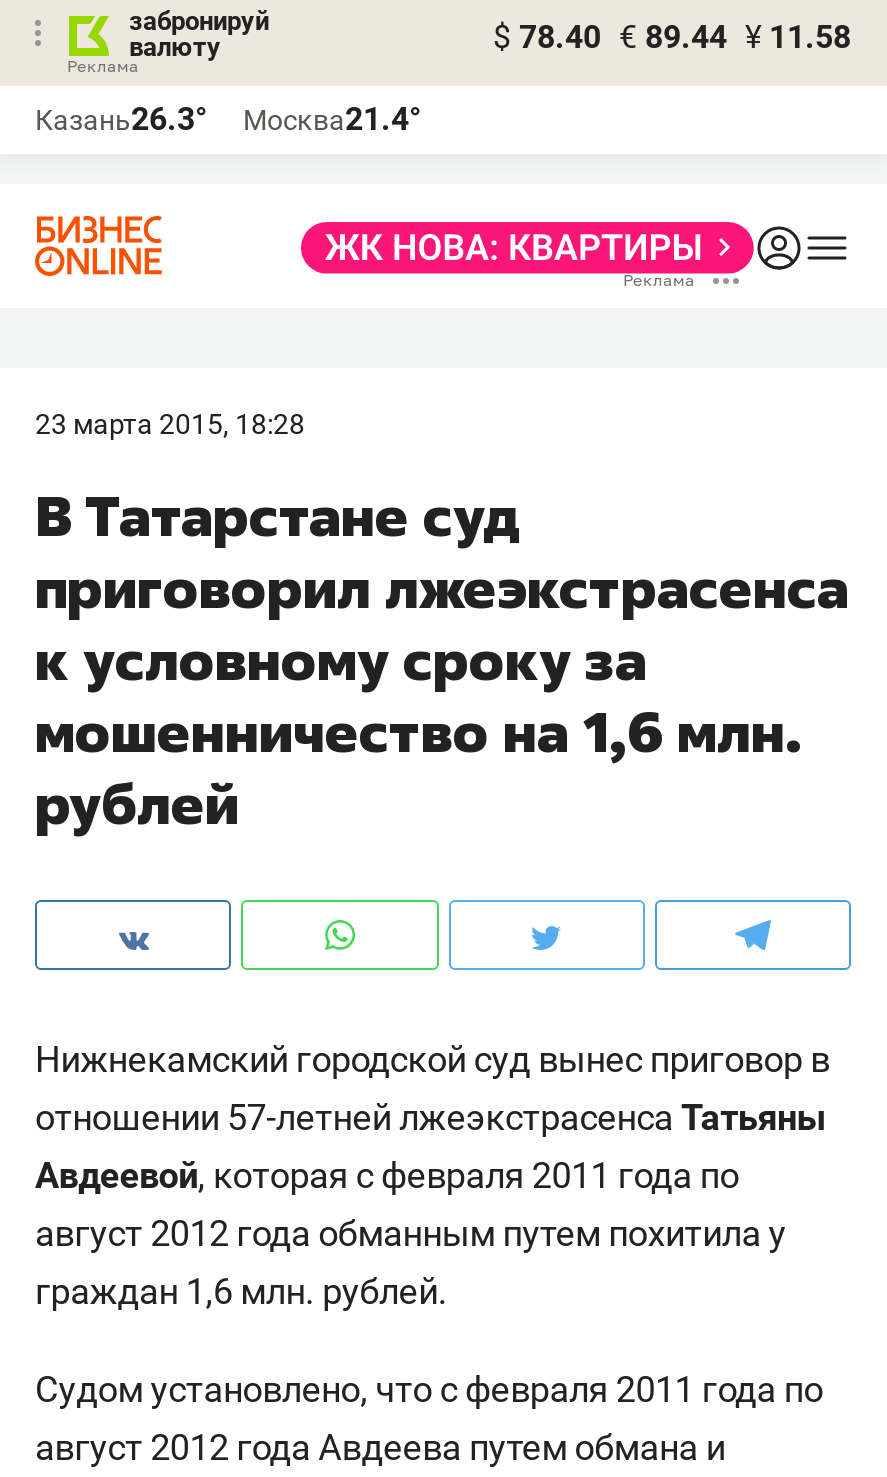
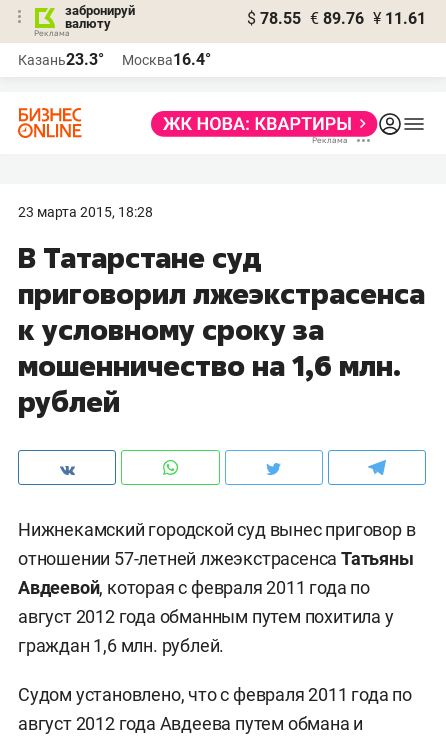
[493,18,851,56] $ 78.40 € 89.44 ¥ 11.58 -> [247,9,426,28] $ 78.55 € 89.76 ¥ 11.61
[35,100,207,138] Казань26.3° -> [18,50,104,69] Казань23.3°
[243,100,421,138] Москва21.4° -> [122,50,211,69] Москва16.4°

